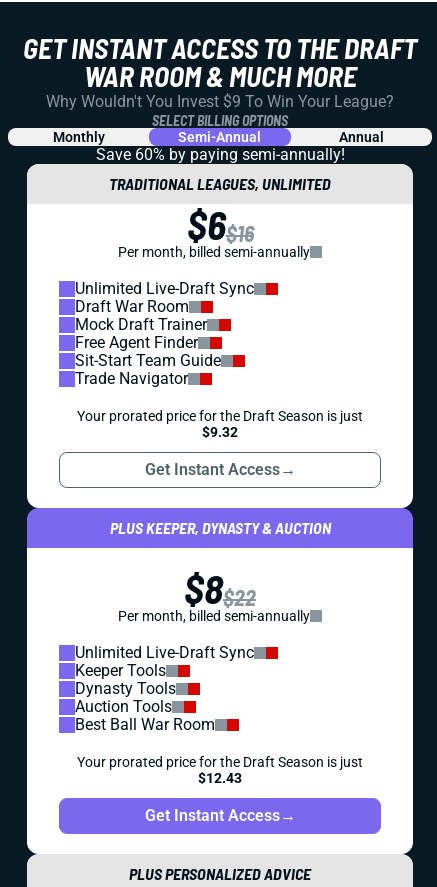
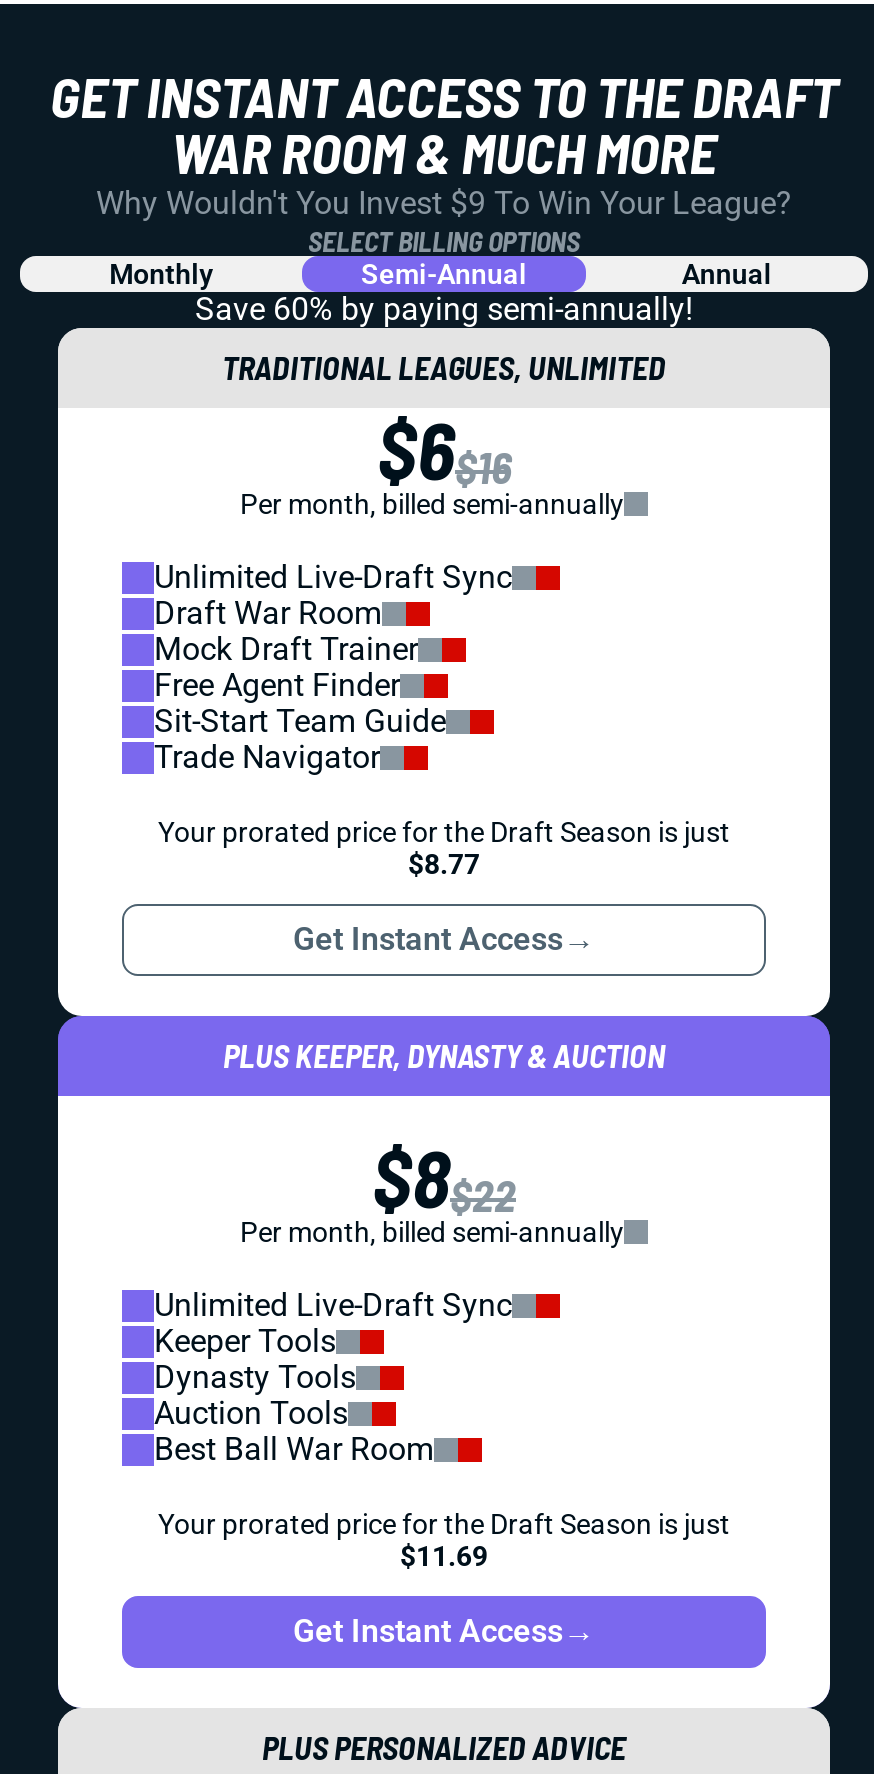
[202,424,238,440] $9.32 -> [408,848,480,880] $8.77
[198,770,242,786] $12.43 -> [400,1540,488,1572] $11.69

